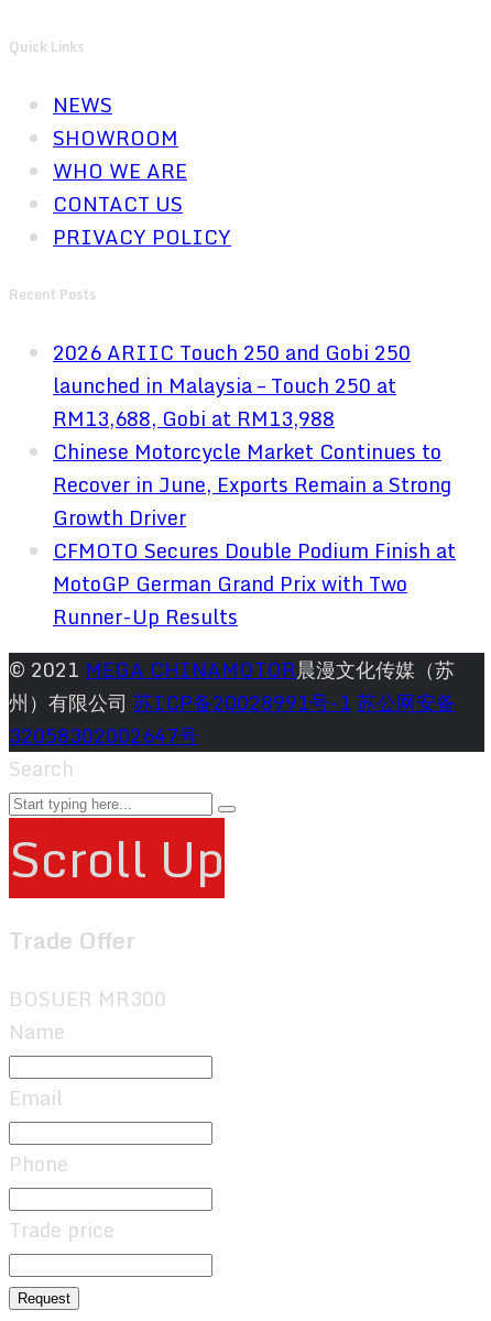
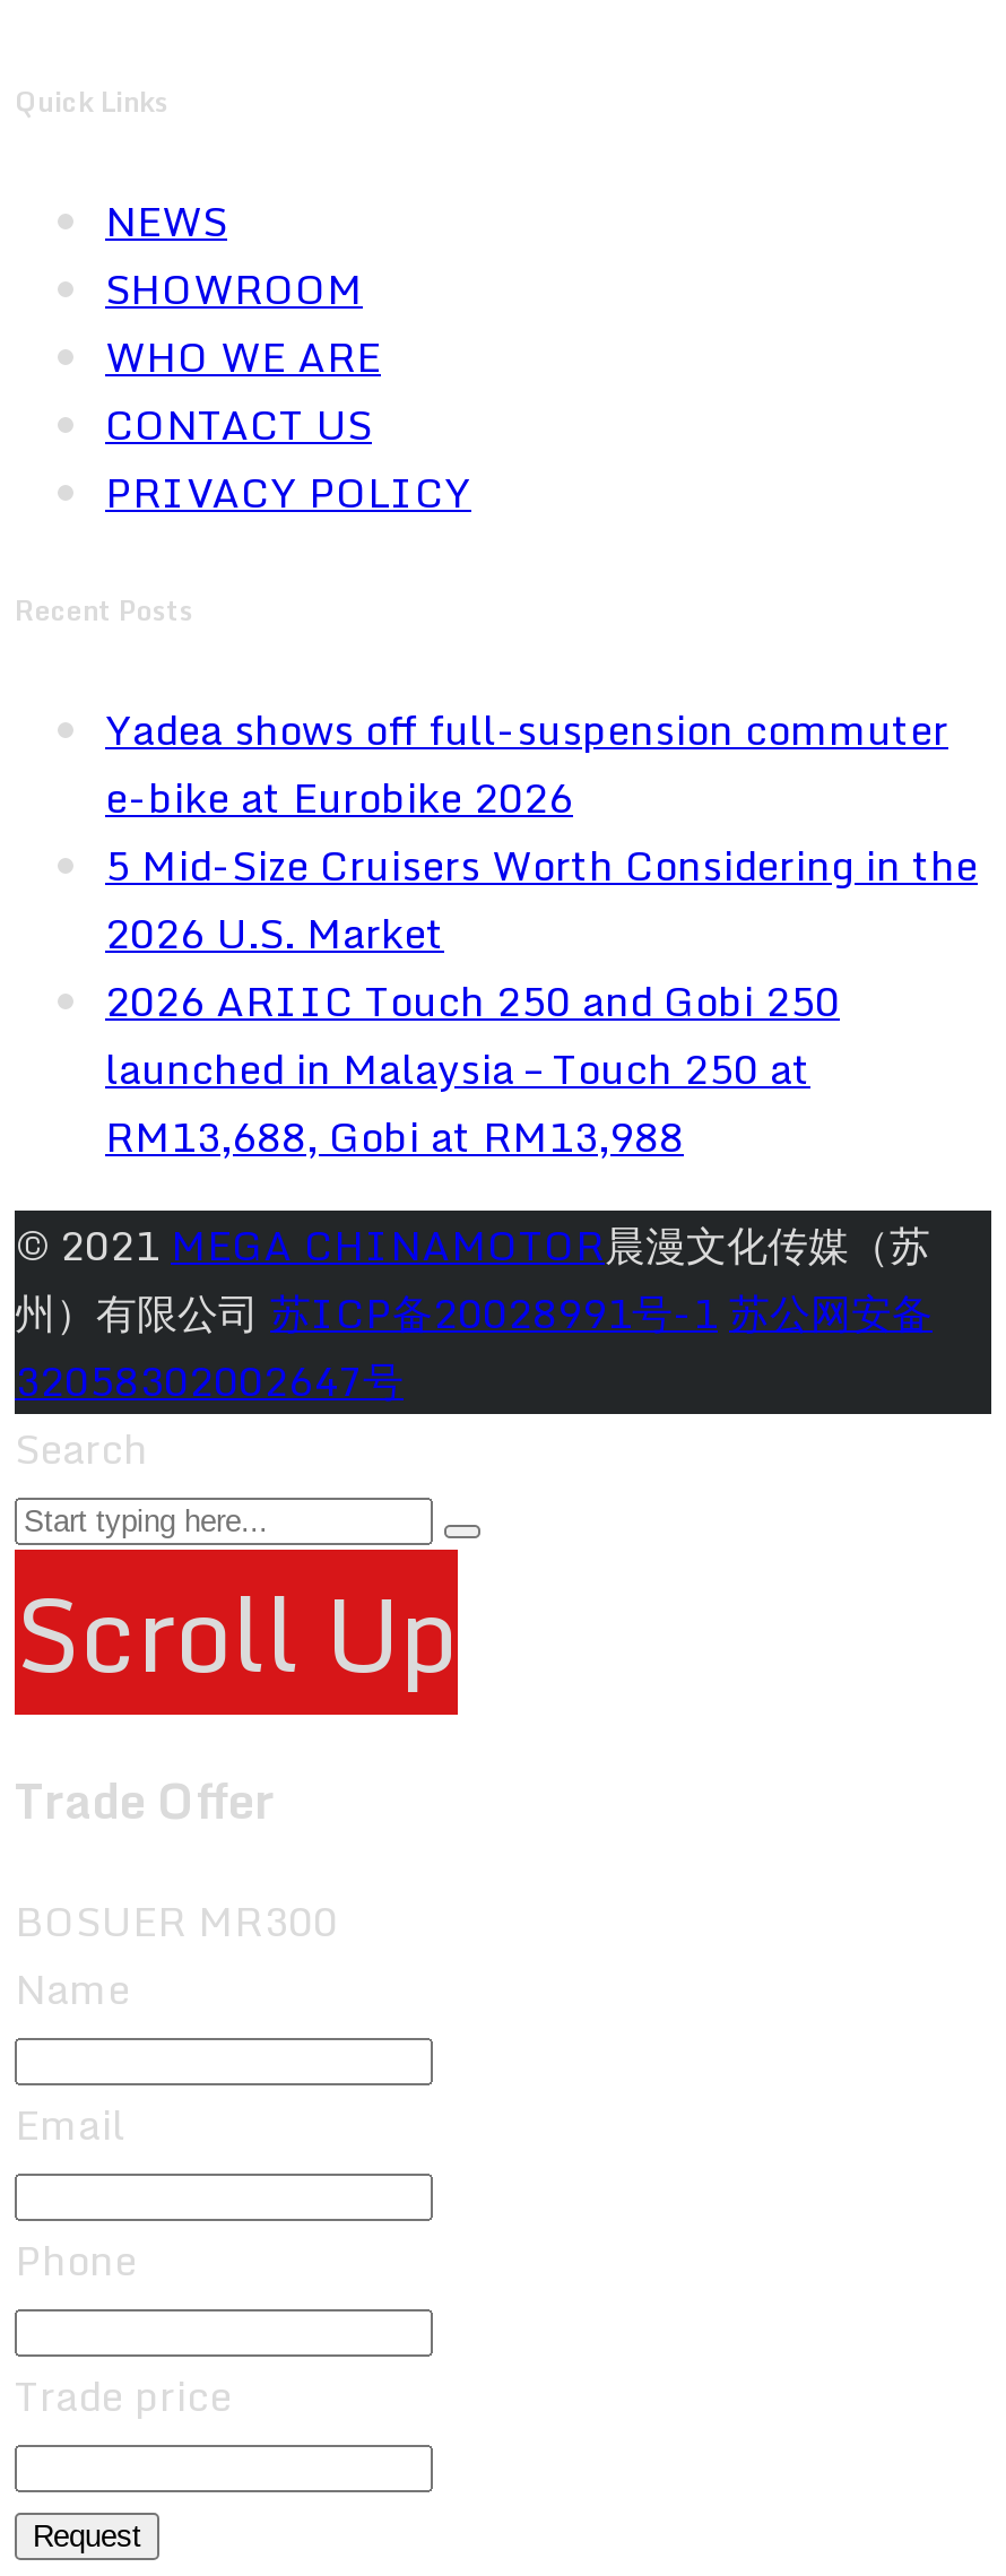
none -> [105,696,978,967] Yadea shows off full-suspension commuter | e-bike at Eurobike 2026 | 5 Mid-Size Cruisers Worth Considering in the | 2026 U.S. Market
moved [53,336,411,435] -> [105,967,840,1170]: 2026 ARIIC Touch 250 and Gobi 250 | launched in Malaysia – Touch 250 at | RM13,688, Gobi at RM13,988
[53,435,456,633] Chinese Motorcycle Market Continues to | Recover in June, Exports Remain a Strong | Growth Driver | CFMOTO Secures Double Podium Finish at | MotoGP German Grand Prix with Two | Runner-Up Results -> none

